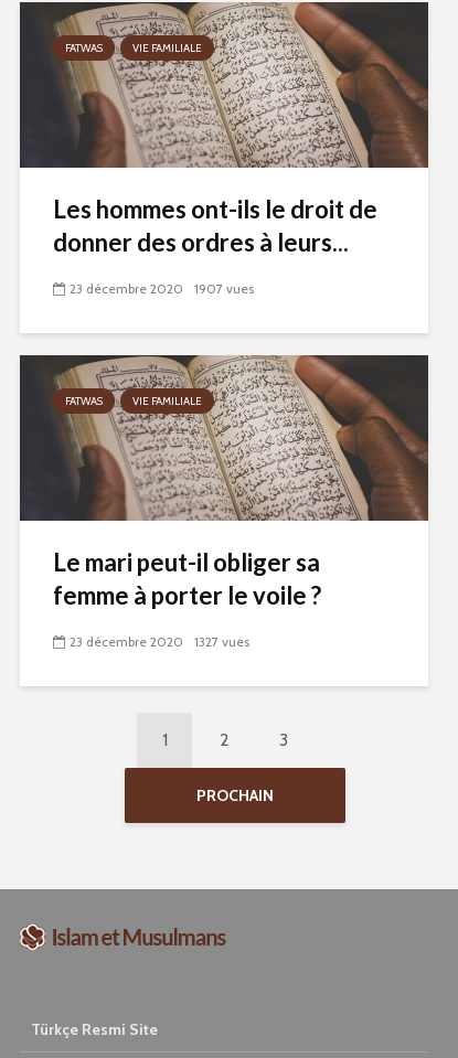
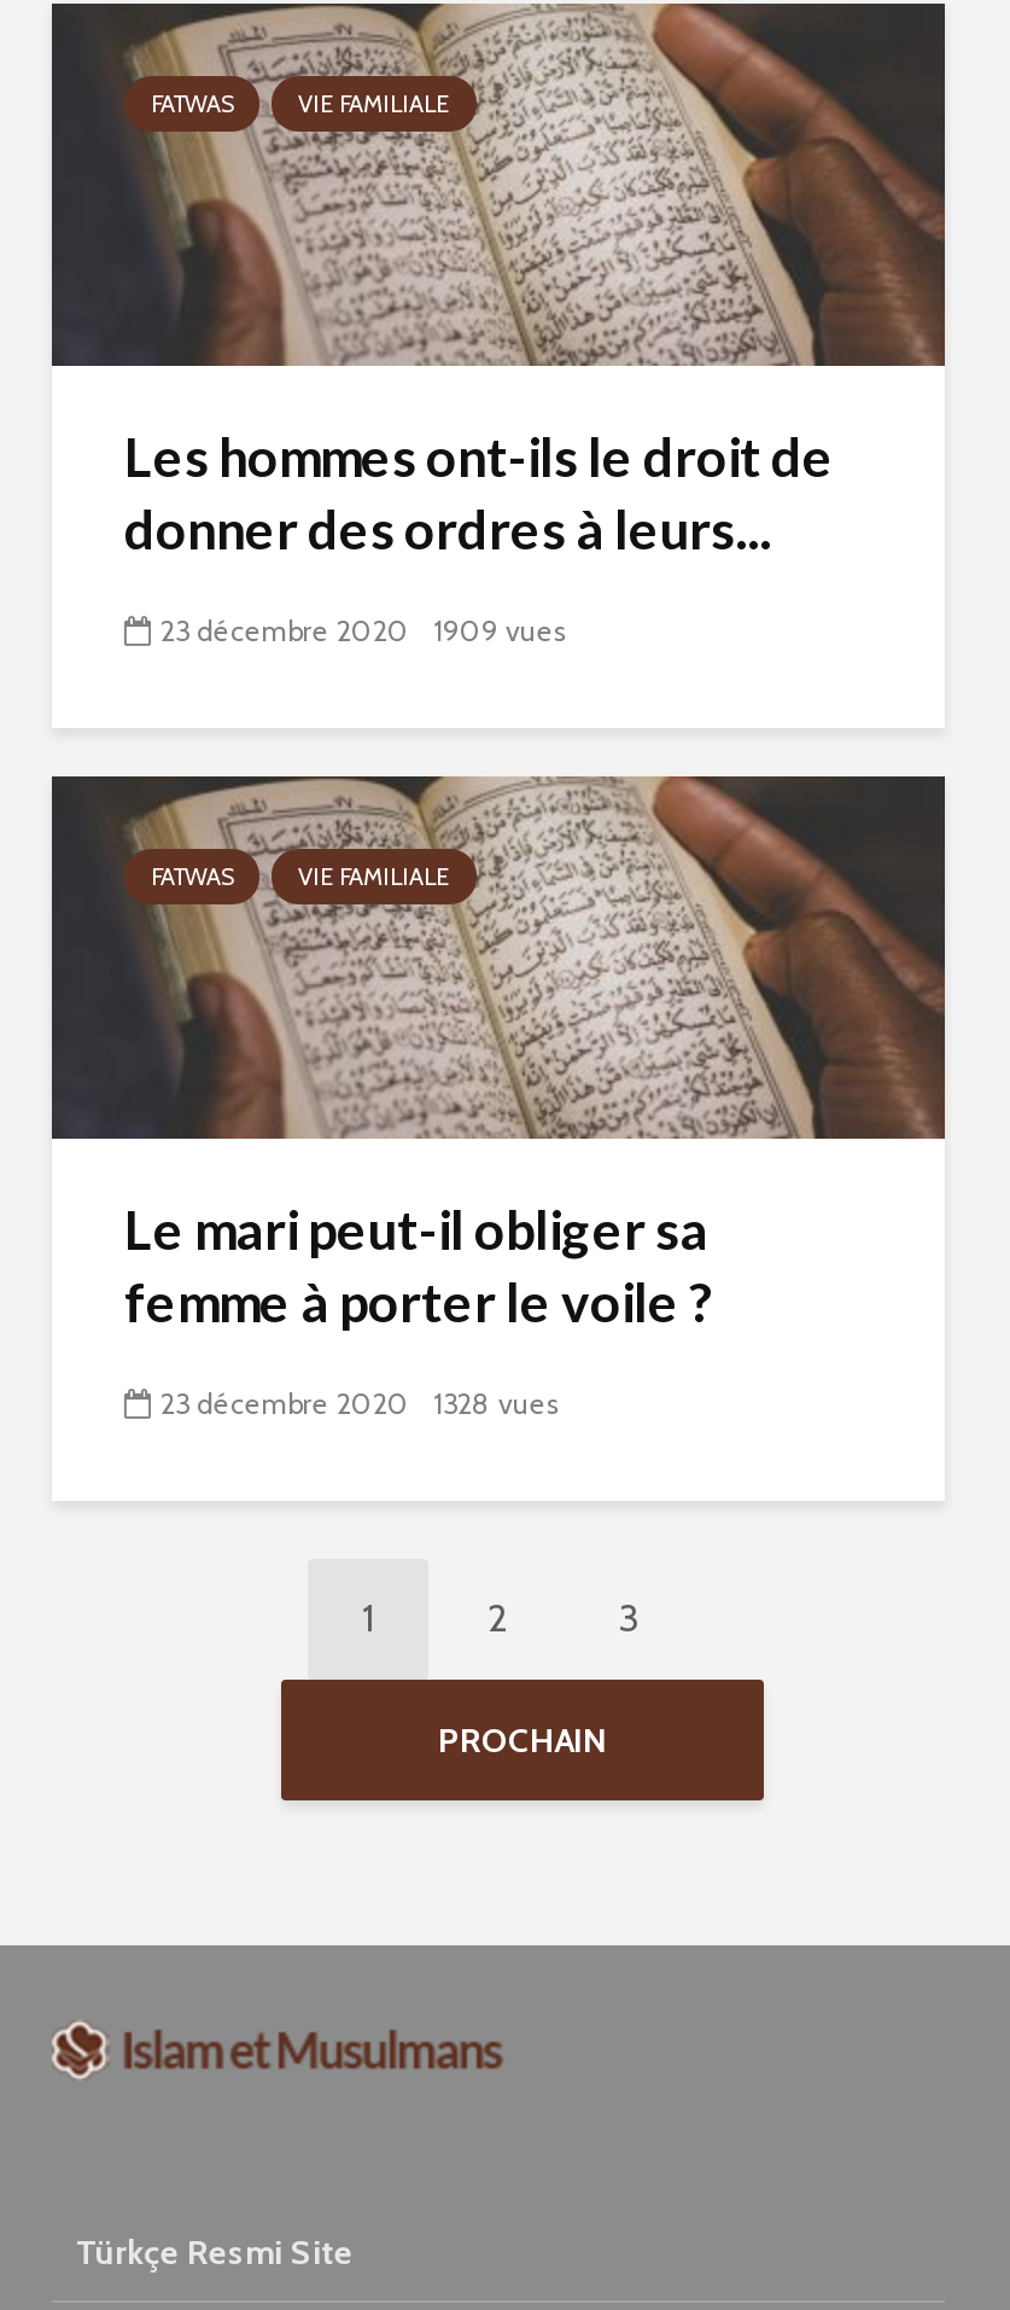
[70,280,254,297] 23 décembre 2020 1907 vues -> [160,612,566,649] 23 décembre 2020 1909 vues
[70,633,249,650] 23 décembre 2020 1327 vues -> [160,1385,559,1422] 23 décembre 2020 1328 vues

